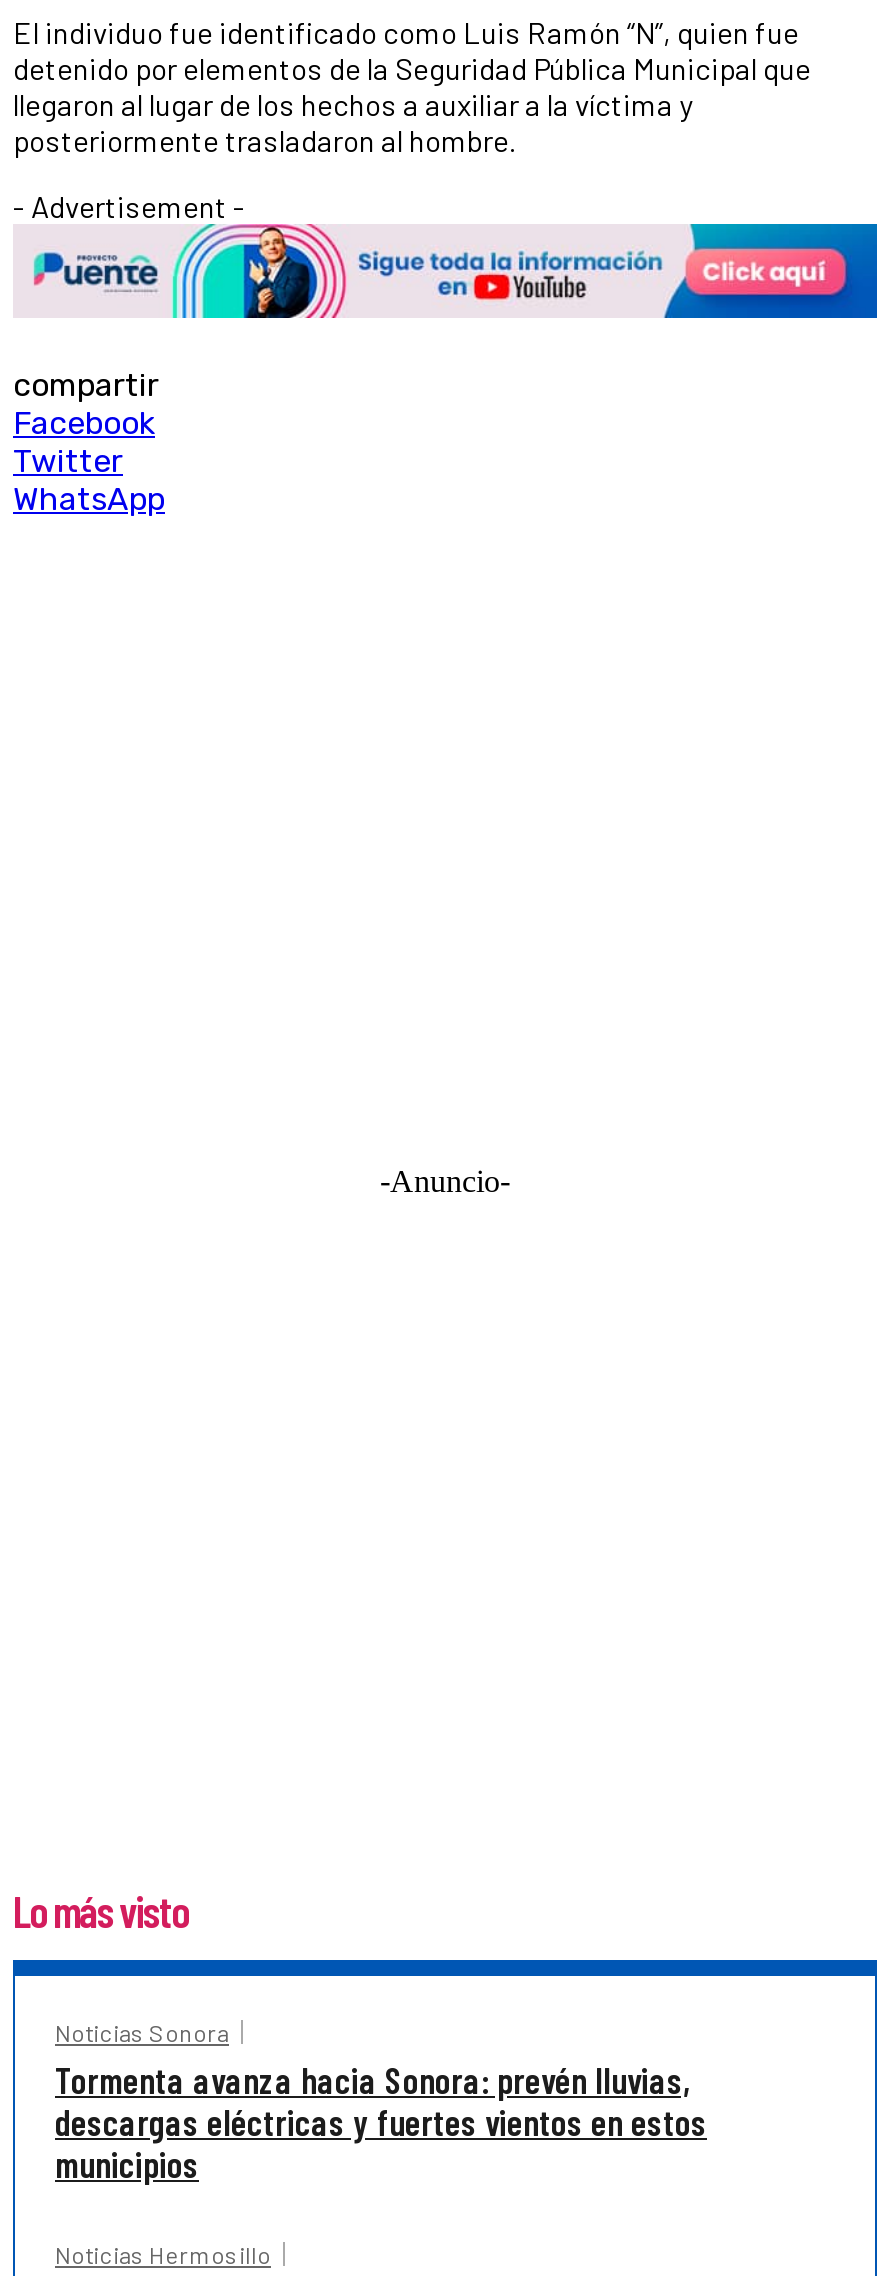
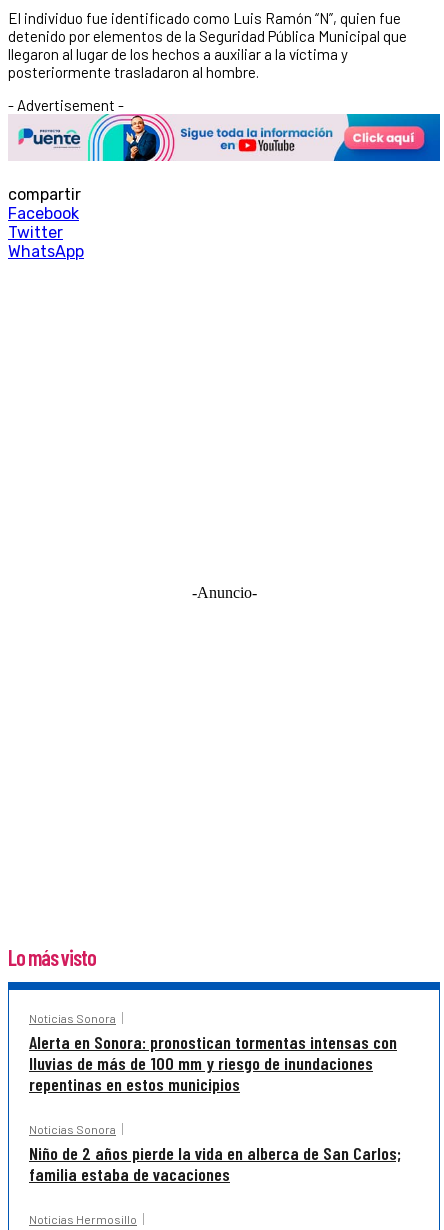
[55,2058,707,2186] Tormenta avanza hacia Sonora: prevén lluvias, | descargas eléctricas y fuertes vientos en estos | municipios -> [29,1031,401,1185] Alerta en Sonora: pronostican tormentas intensas con | lluvias de más de 100 mm y riesgo de inundaciones | repentinas en estos municipios | Noticias Sonora | Niño de 2 años pierde la vida en alberca de San Carlos; | familia estaba de vacaciones

